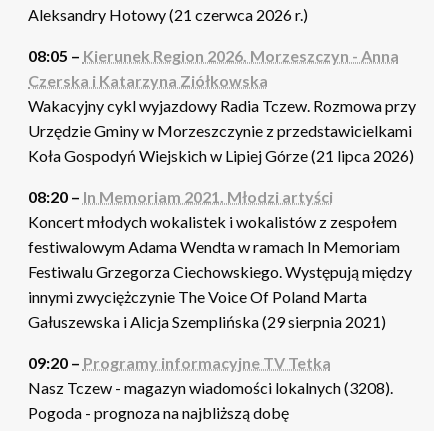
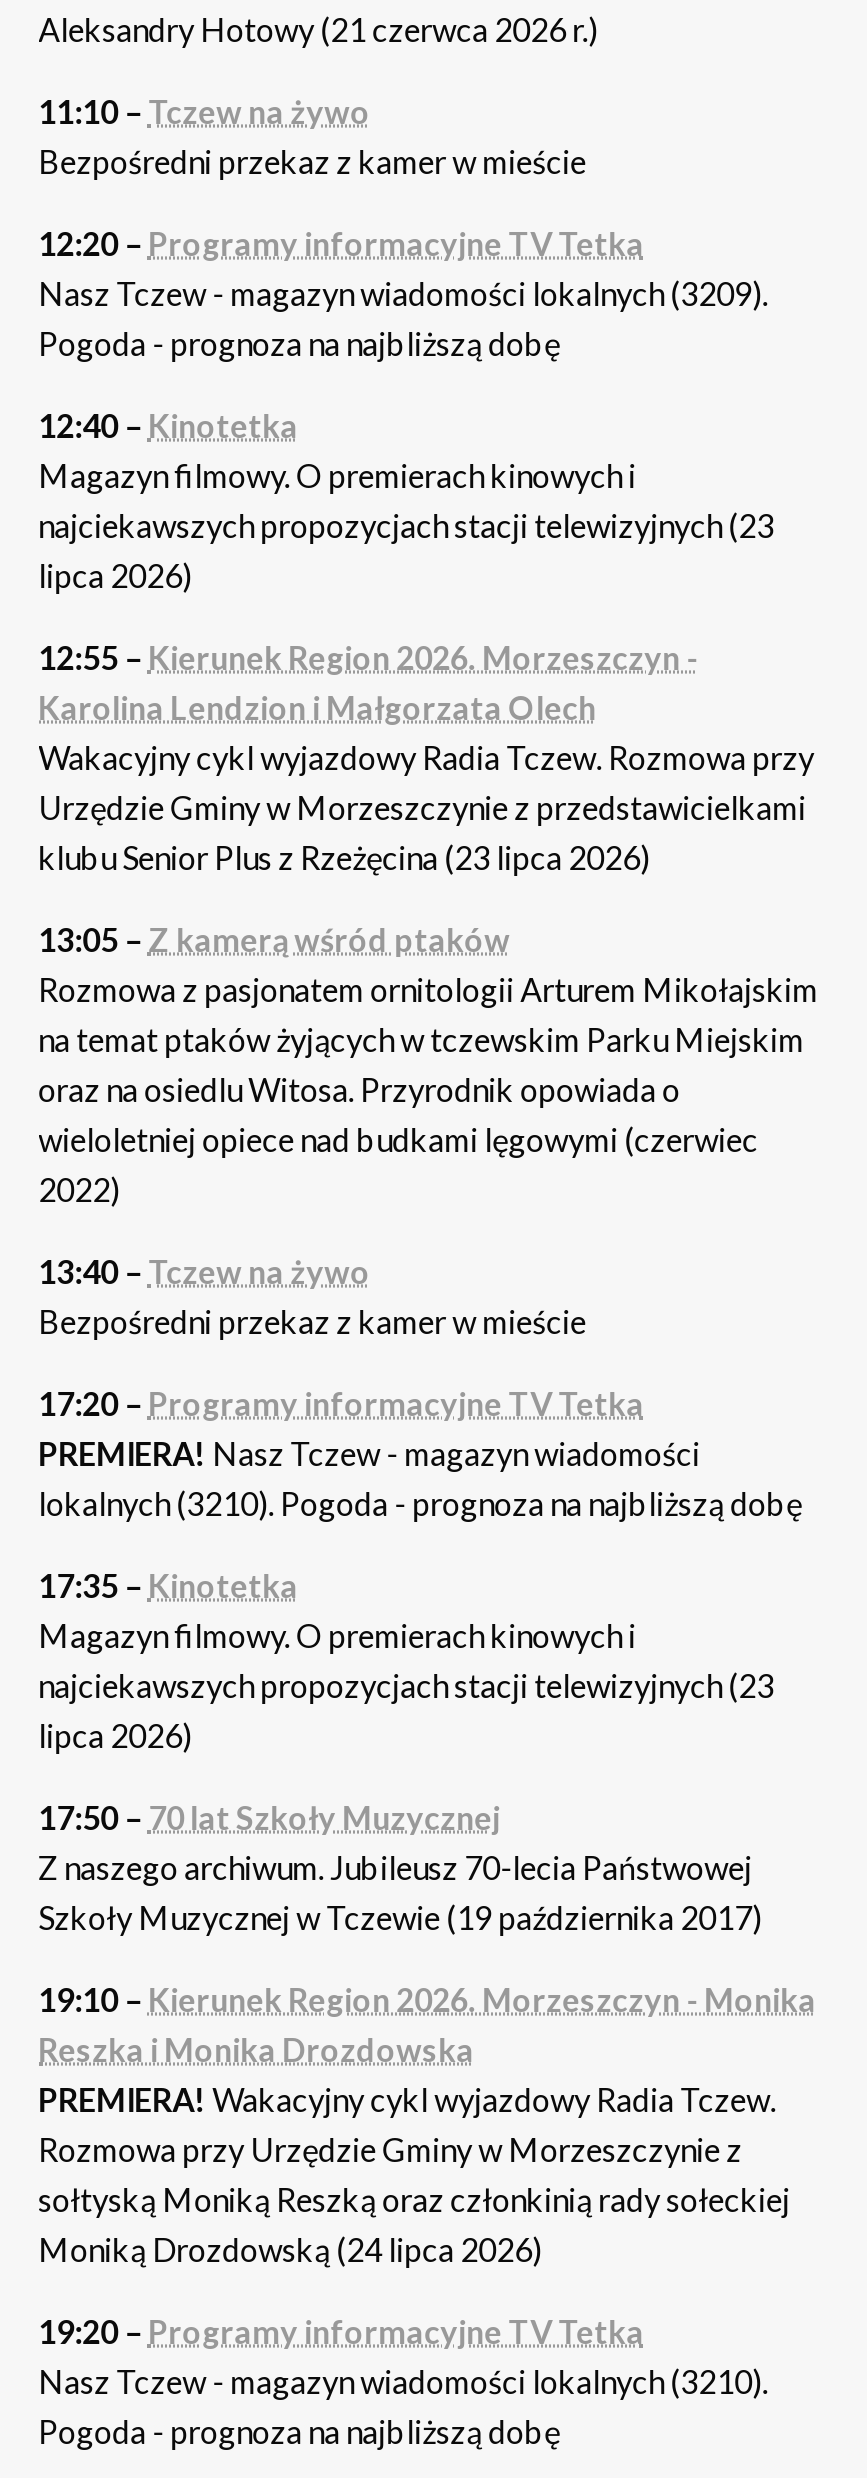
[28,46,399,90] 08:05 – Kierunek Region 2026. Morzeszczyn - Anna | Czerska i Katarzyna Ziółkowska -> [38,92,774,726] 11:10 – Tczew na żywo | Bezpośredni przekaz z kamer w mieście | 12:20 – Programy informacyjne TV Tetka | Nasz Tczew - magazyn wiadomości lokalnych (3209). | Pogoda - prognoza na najbliższą dobę | 12:40 – Kinotetka | Magazyn filmowy. O premierach kinowych i | najciekawszych propozycjach stacji telewizyjnych (23 | lipca 2026) | 12:55 – Kierunek Region 2026. Morzeszczyn - | Karolina Lendzion i Małgorzata Olech
[28,146,414,397] Koła Gospodyń Wiejskich w Lipiej Górze (21 lipca 2026) | 08:20 – In Memoriam 2021. Młodzi artyści | Koncert młodych wokalistek i wokalistów z zespołem | festiwalowym Adama Wendta w ramach In Memoriam | Festiwalu Grzegorza Ciechowskiego. Występują między | innymi zwyciężczynie The Voice Of Poland Marta | Gałuszewska i Alicja Szemplińska (29 sierpnia 2021) | 09:20 – Programy informacyjne TV Tetka | Nasz Tczew - magazyn wiadomości lokalnych (3208). -> [38,838,818,2400] klubu Senior Plus z Rzeżęcina (23 lipca 2026) | 13:05 – Z kamerą wśród ptaków | Rozmowa z pasjonatem ornitologii Arturem Mikołajskim | na temat ptaków żyjących w tczewskim Parku Miejskim | oraz na osiedlu Witosa. Przyrodnik opowiada o | wieloletniej opiece nad budkami lęgowymi (czerwiec | 2022) | 13:40 – Tczew na żywo | Bezpośredni przekaz z kamer w mieście | 17:20 – Programy informacyjne TV Tetka | PREMIERA! Nasz Tczew - magazyn wiadomości | lokalnych (3210). Pogoda - prognoza na najbliższą dobę | 17:35 – Kinotetka | Magazyn filmowy. O premierach kinowych i | najciekawszych propozycjach stacji telewizyjnych (23 | lipca 2026) | 17:50 – 70 lat Szkoły Muzycznej | Z naszego archiwum. Jubileusz 70-lecia Państwowej | Szkoły Muzycznej w Tczewie (19 października 2017) | 19:10 – Kierunek Region 2026. Morzeszczyn - Monika | Reszka i Monika Drozdowska | PREMIERA! Wakacyjny cykl wyjazdowy Radia Tczew. | Rozmowa przy Urzędzie Gminy w Morzeszczynie z | sołtyską Moniką Reszką oraz członkinią rady sołeckiej | Moniką Drozdowską (24 lipca 2026) | 19:20 – Programy informacyjne TV Tetka | Nasz Tczew - magazyn wiadomości lokalnych (3210).

